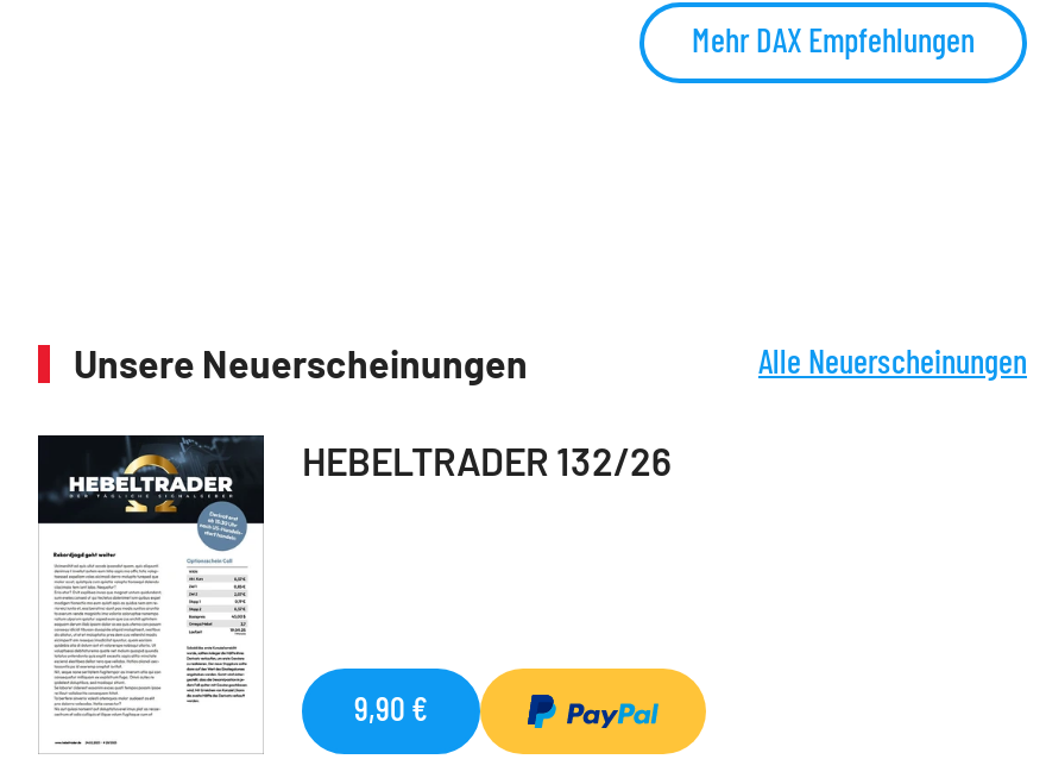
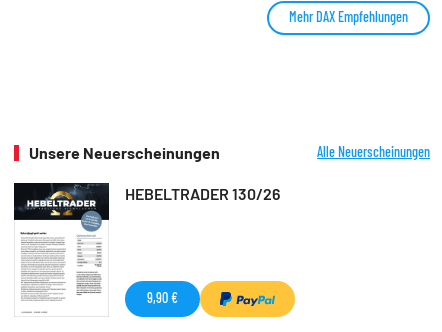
[302,437,670,483] HEBELTRADER 132/26 -> [125,184,280,203] HEBELTRADER 130/26

